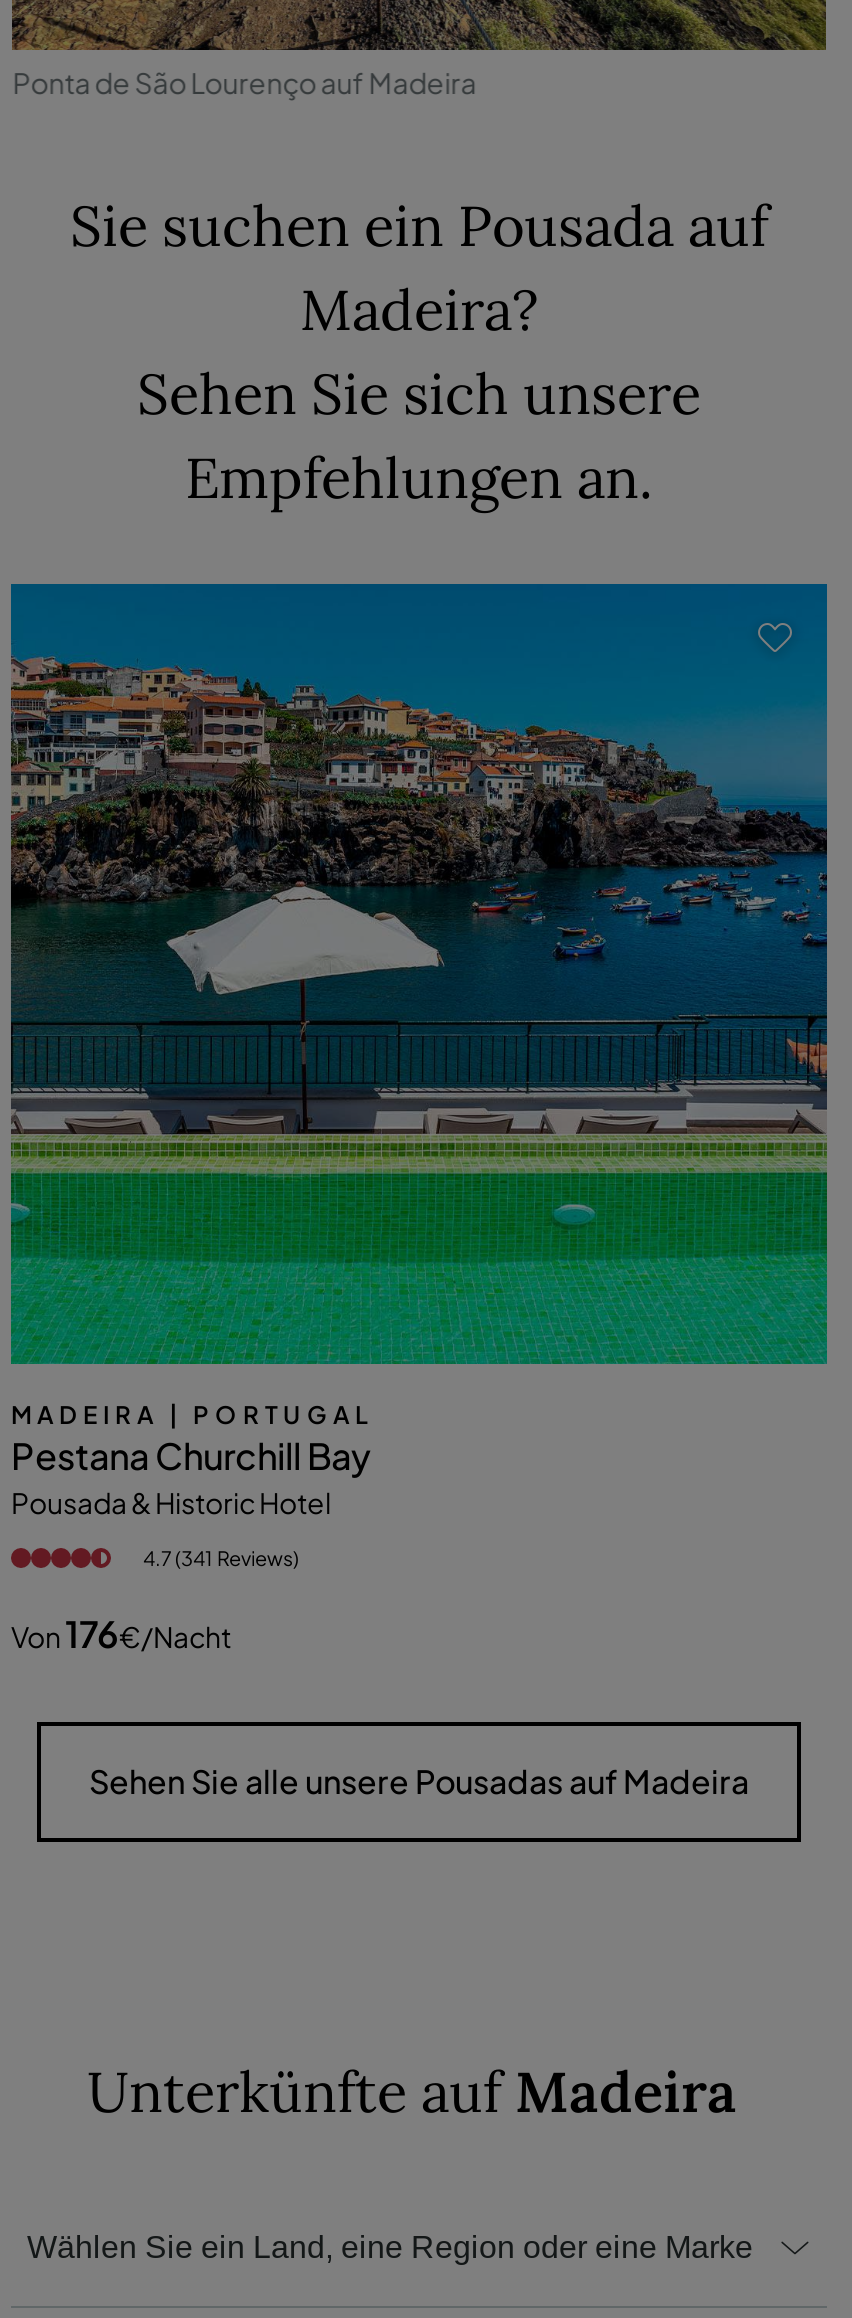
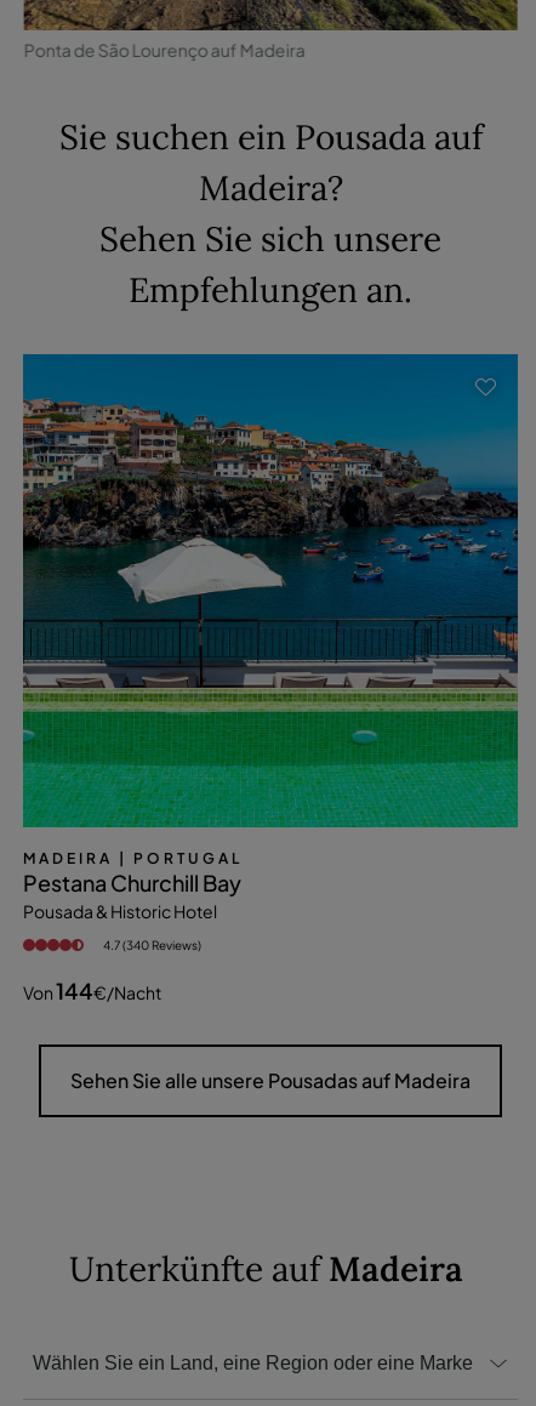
[143,1546,299,1570] 4.7 (341 Reviews) -> [103,938,201,952] 4.7 (340 Reviews)
[11,1611,231,1657] Von176€/nacht -> [23,977,161,1005] Von144€/nacht

